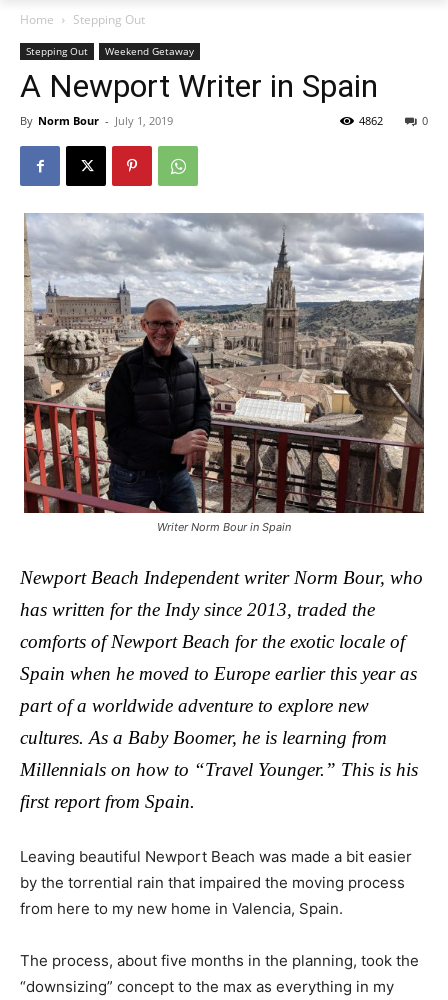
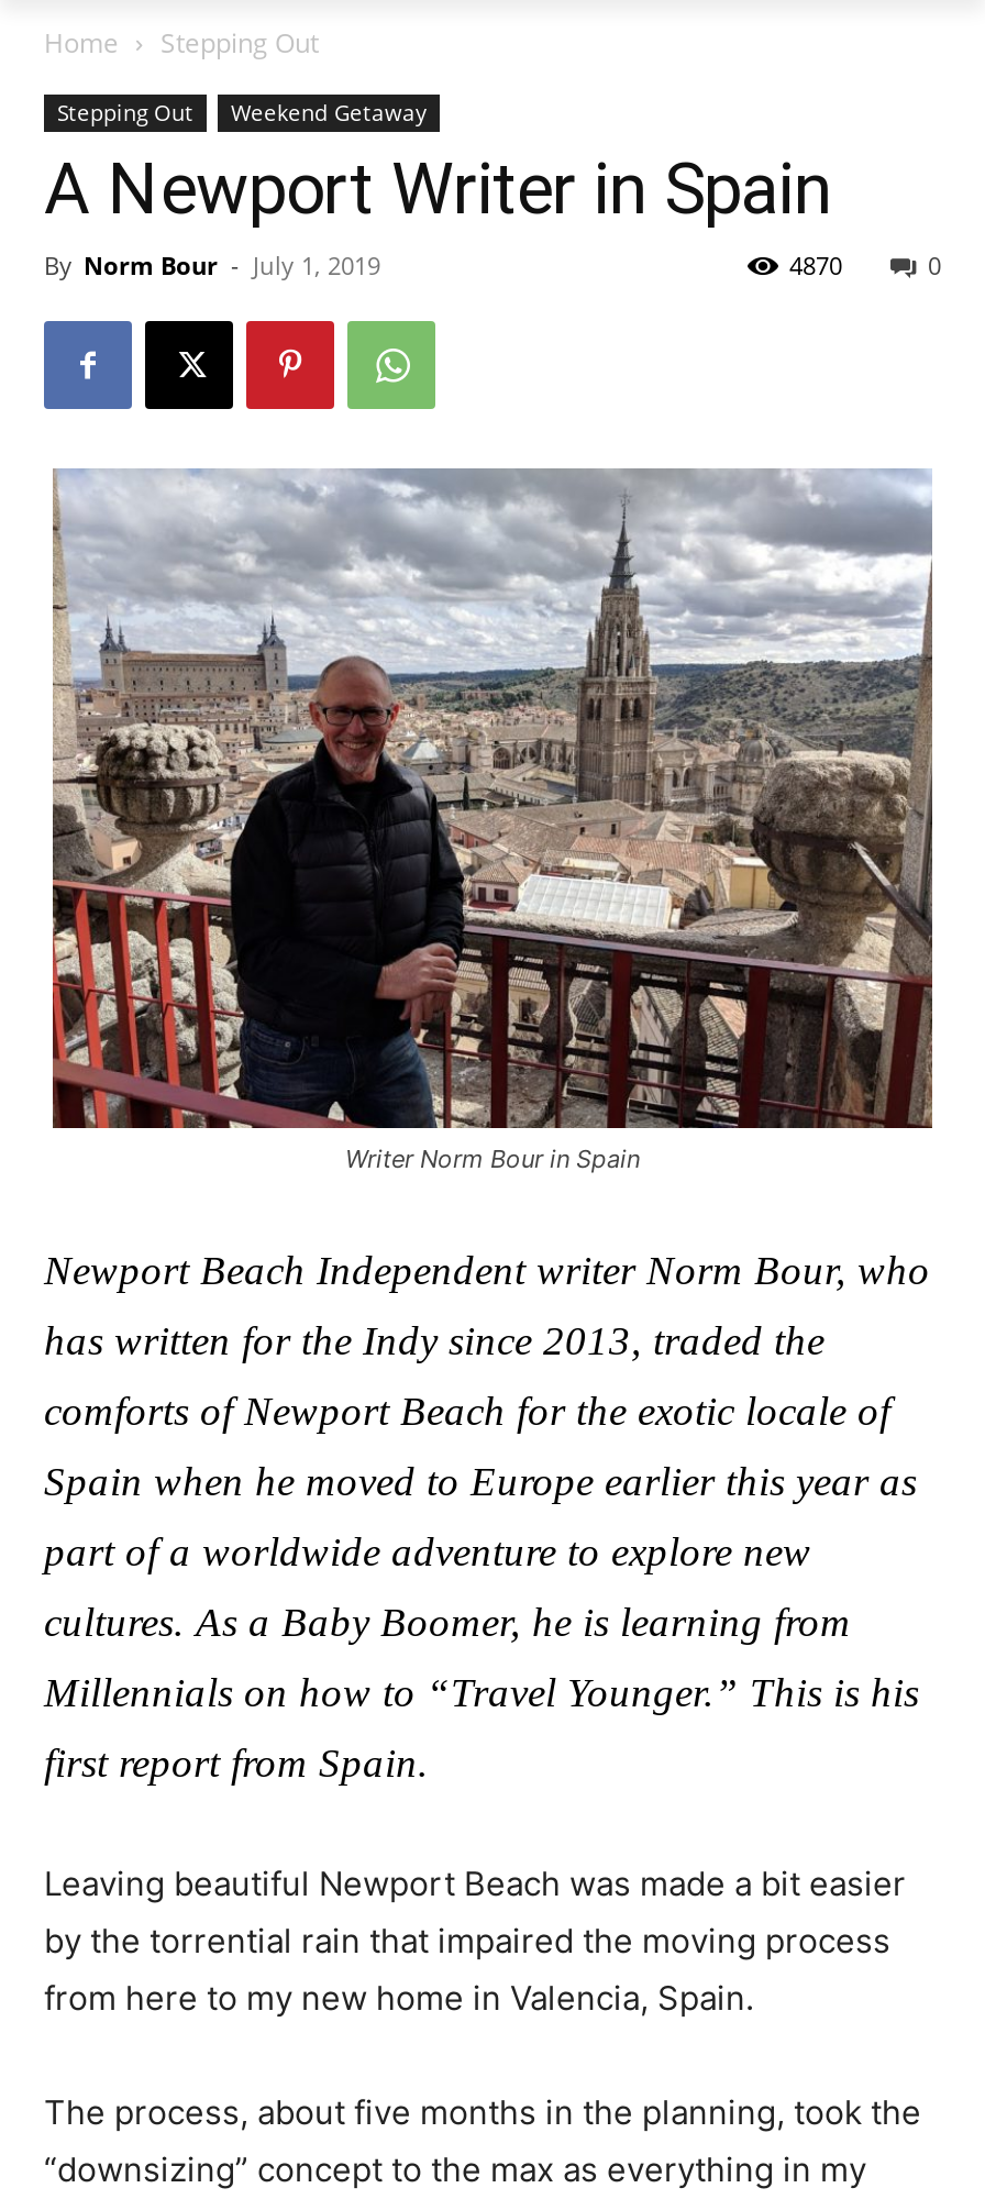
[359,113,383,128] 4862 -> [789,248,842,281] 4870

